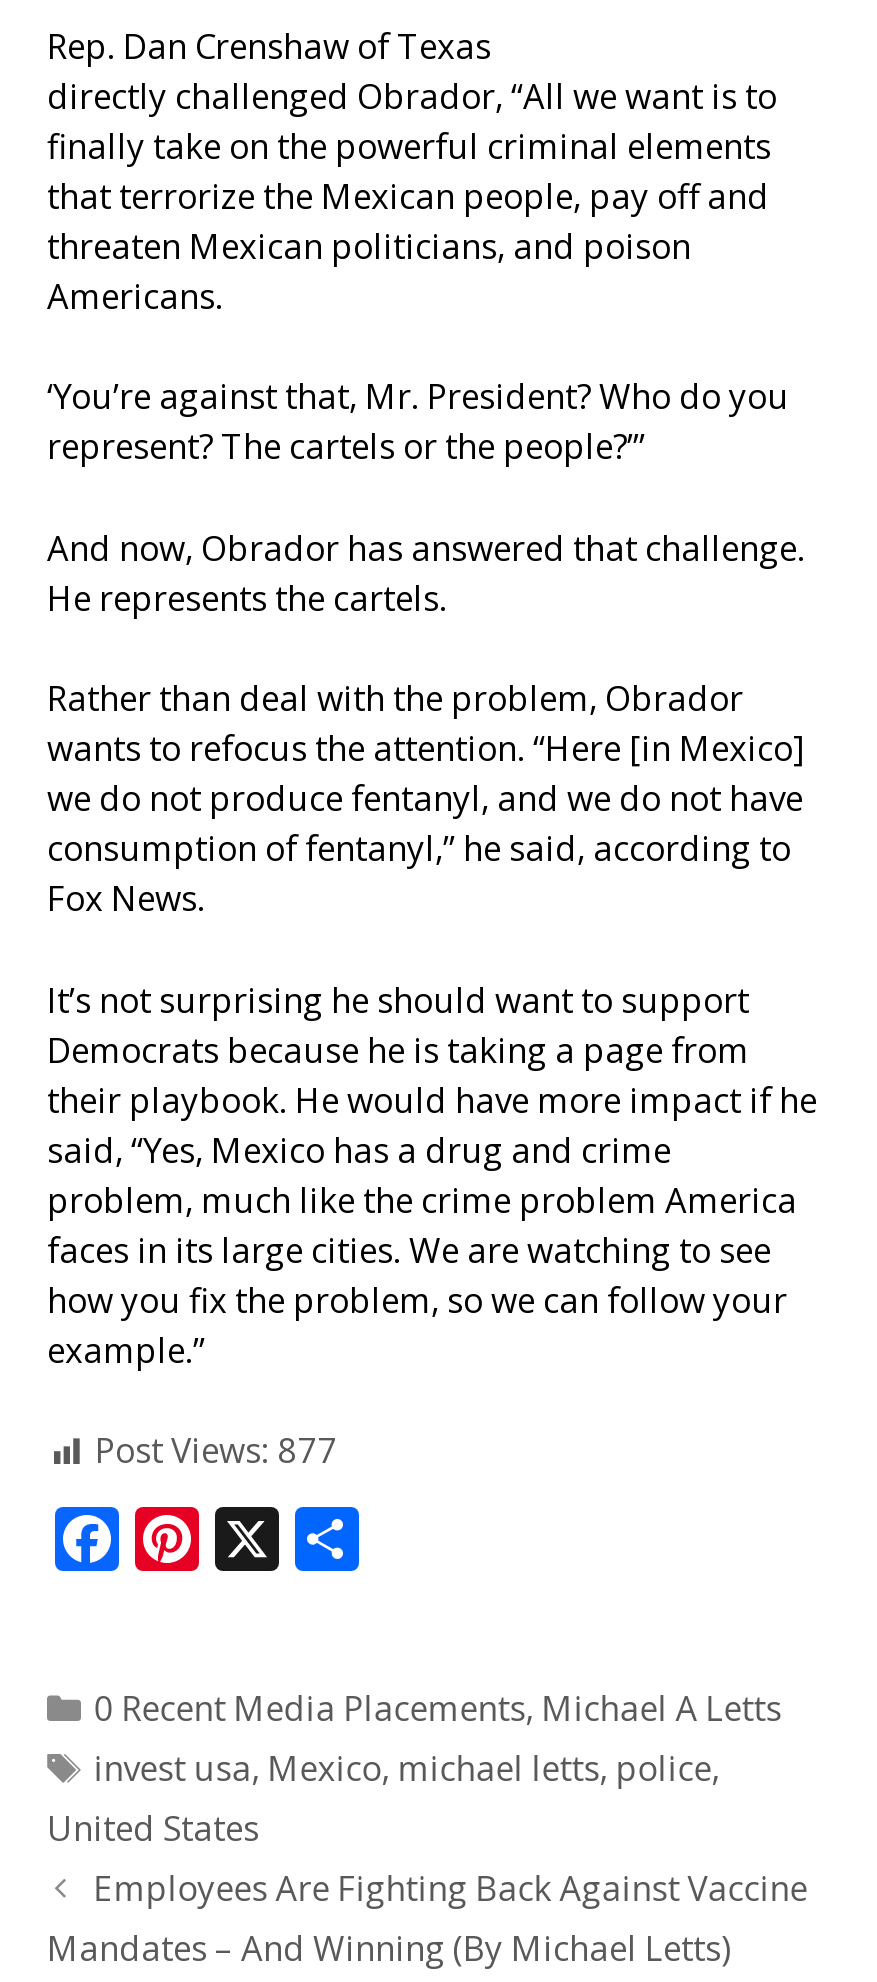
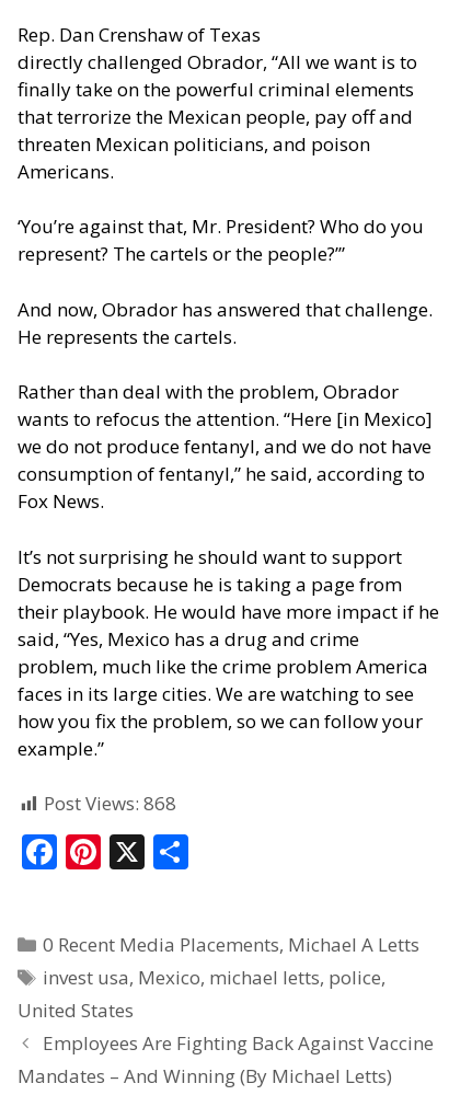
[95,1427,337,1473] Post Views: 877 -> [44,791,176,816] Post Views: 868

